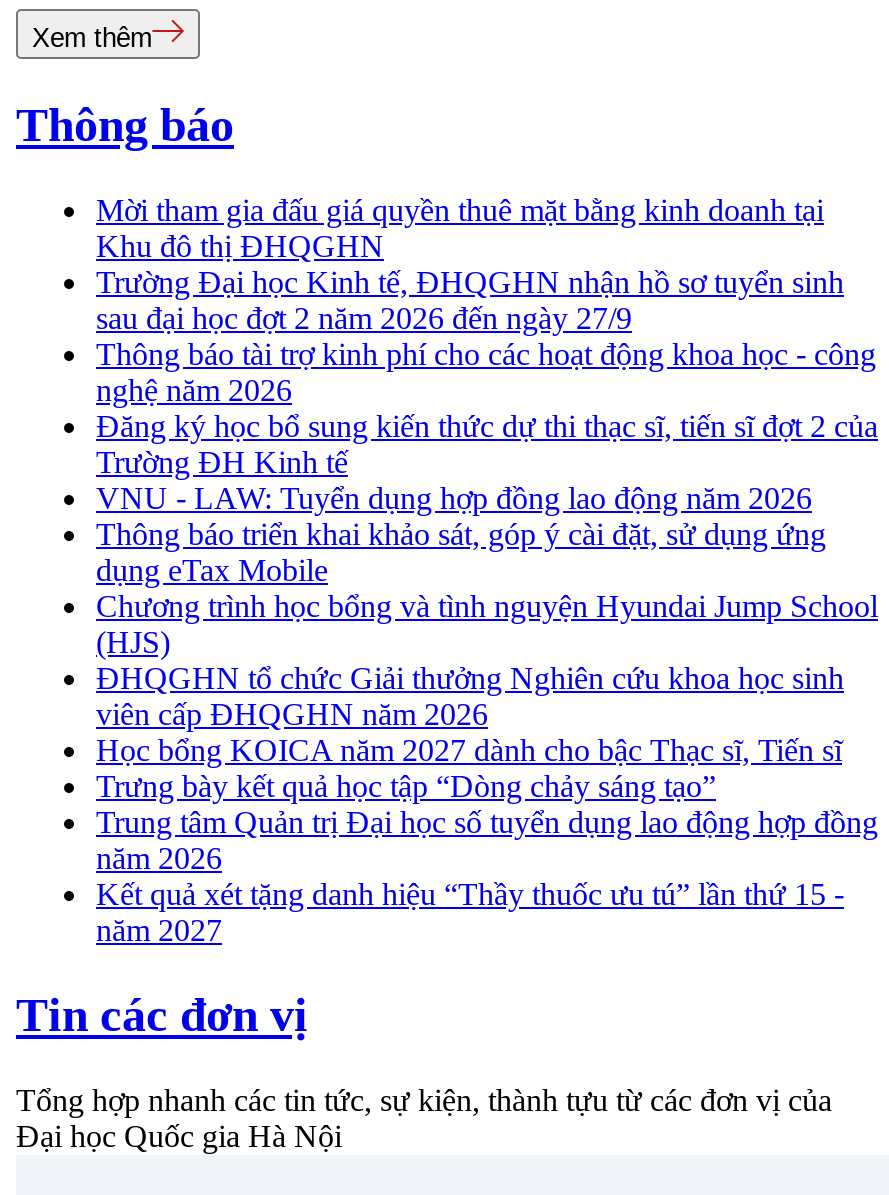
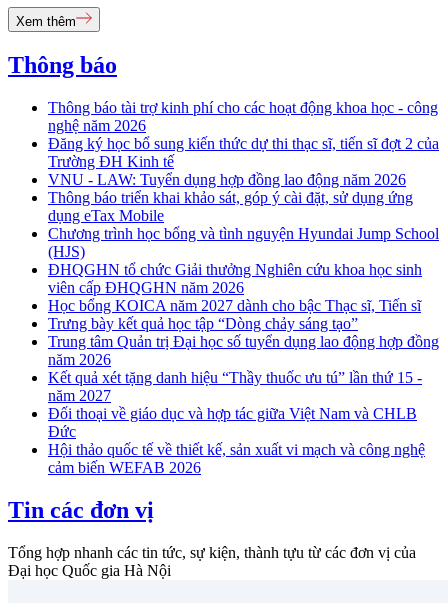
[96,193,844,335] Mời tham gia đấu giá quyền thuê mặt bằng kinh doanh tại | Khu đô thị ĐHQGHN | Trường Đại học Kinh tế, ĐHQGHN nhận hồ sơ tuyển sinh | sau đại học đợt 2 năm 2026 đến ngày 27/9 -> none
moved [96,337,878,947] -> [48,99,439,404]: Thông báo tài trợ kinh phí cho các hoạt động khoa học - công | nghệ năm 2026 | Đăng ký học bổ sung kiến thức dự thi thạc sĩ, tiến sĩ đợt 2 của | ... | Kết quả xét tặng danh hiệu “Thầy thuốc ưu tú” lần thứ 15 - | năm 2027
none -> [48,405,425,476] Đối thoại về giáo dục và hợp tác giữa Việt Nam và CHLB | Đức | Hội thảo quốc tế về thiết kế, sản xuất vi mạch và công nghệ | cảm biến WEFAB 2026

